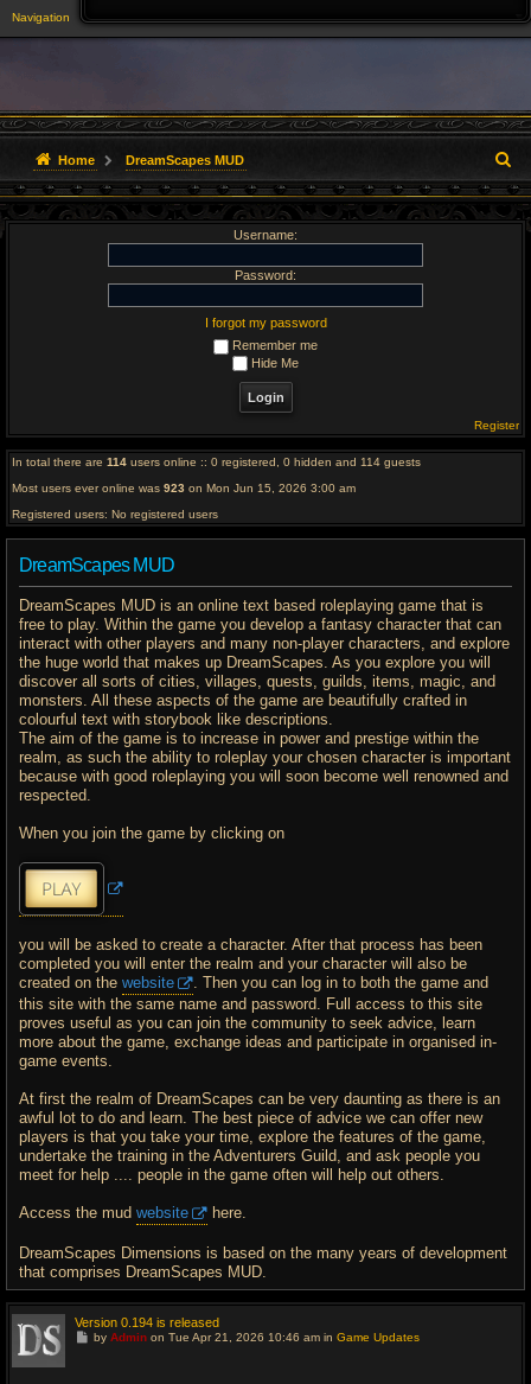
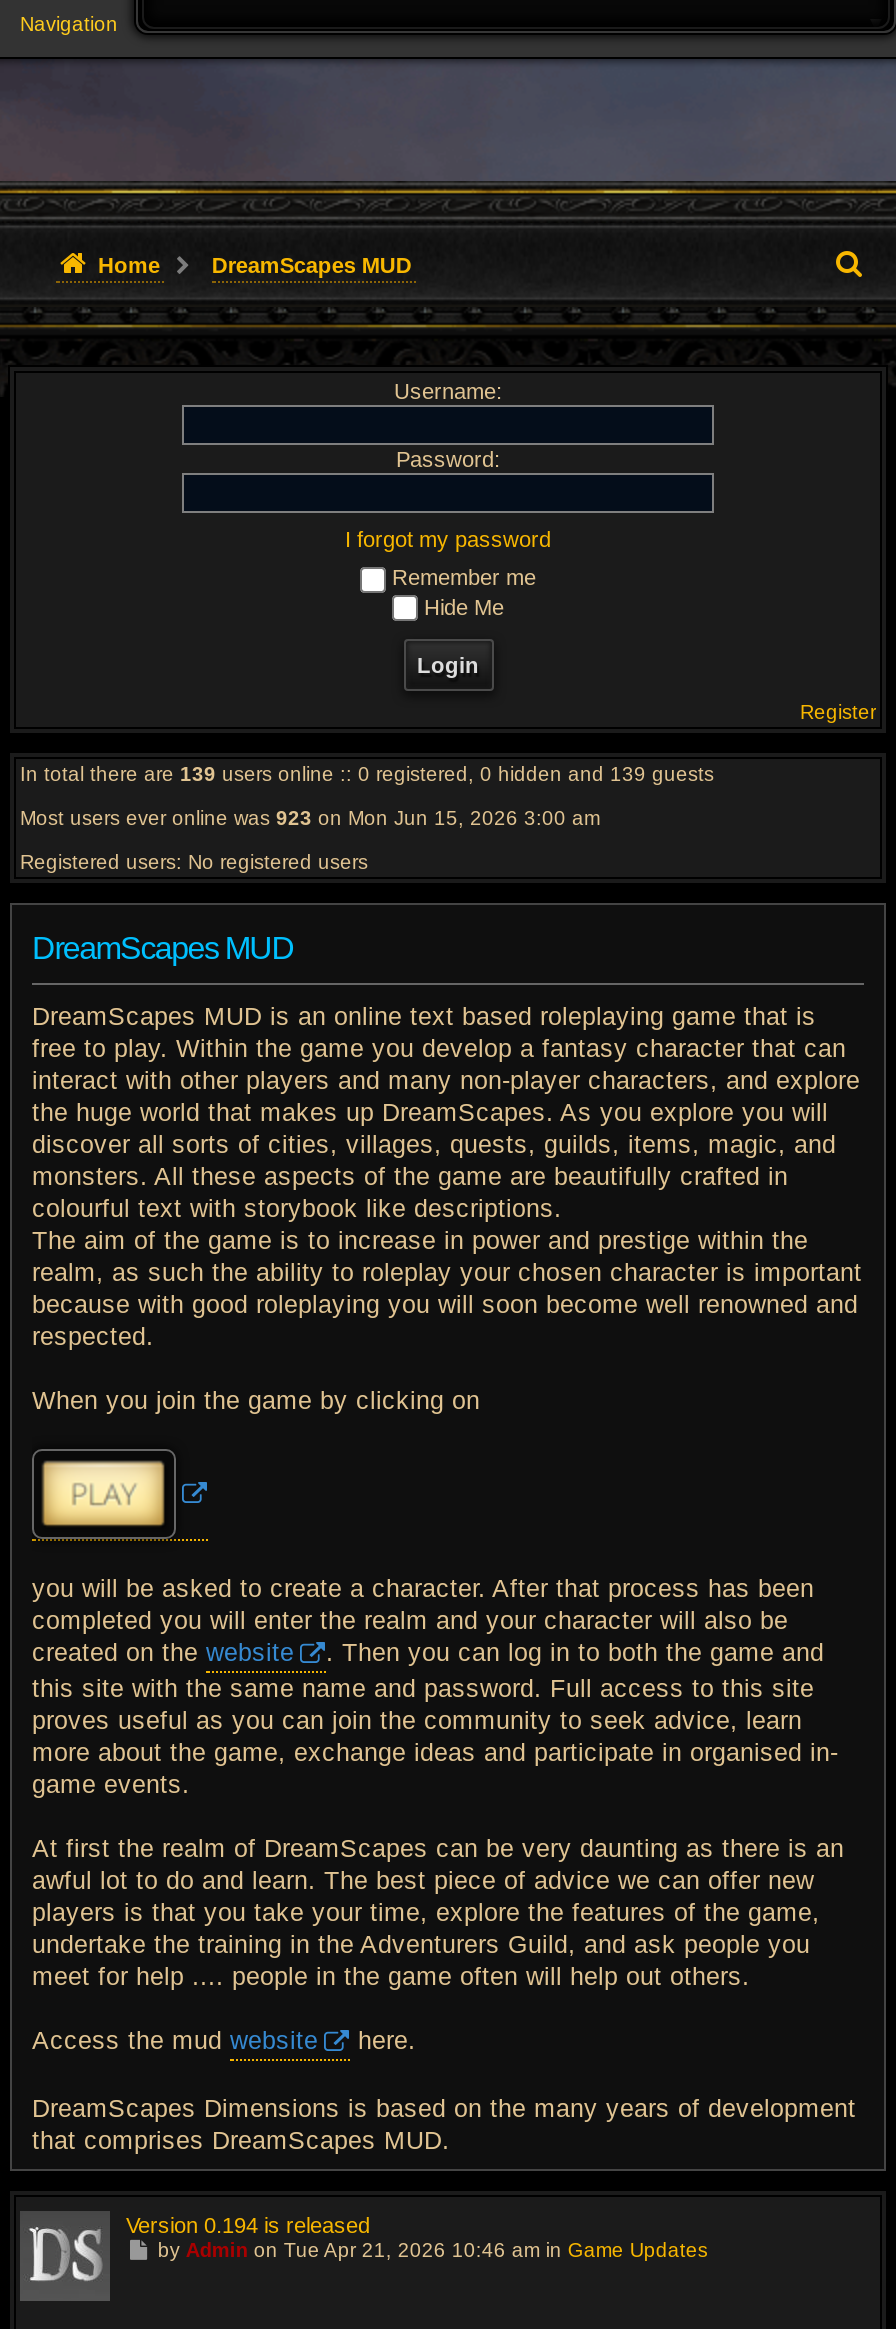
[12,456,421,469] In total there are 114 users online :: 0 registered, 0 hidden and 114 guests -> [20,763,714,785] In total there are 139 users online :: 0 registered, 0 hidden and 139 guests

